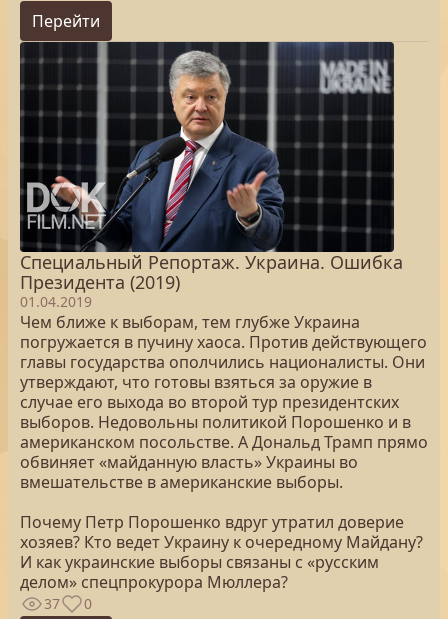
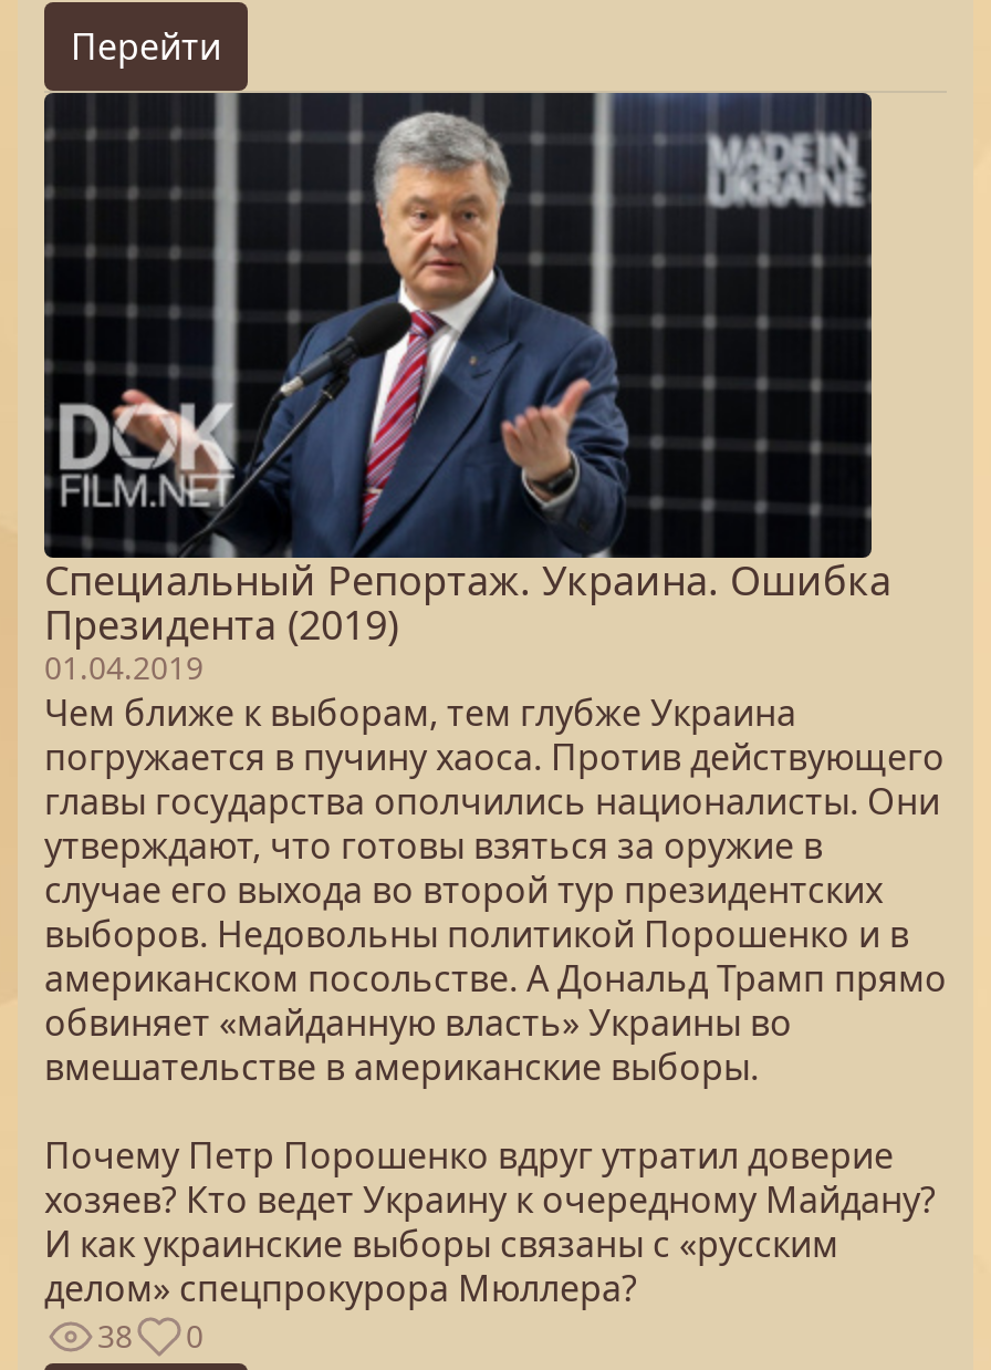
[44,594,92,613] 37 0 -> [97,1315,204,1357] 38 0

